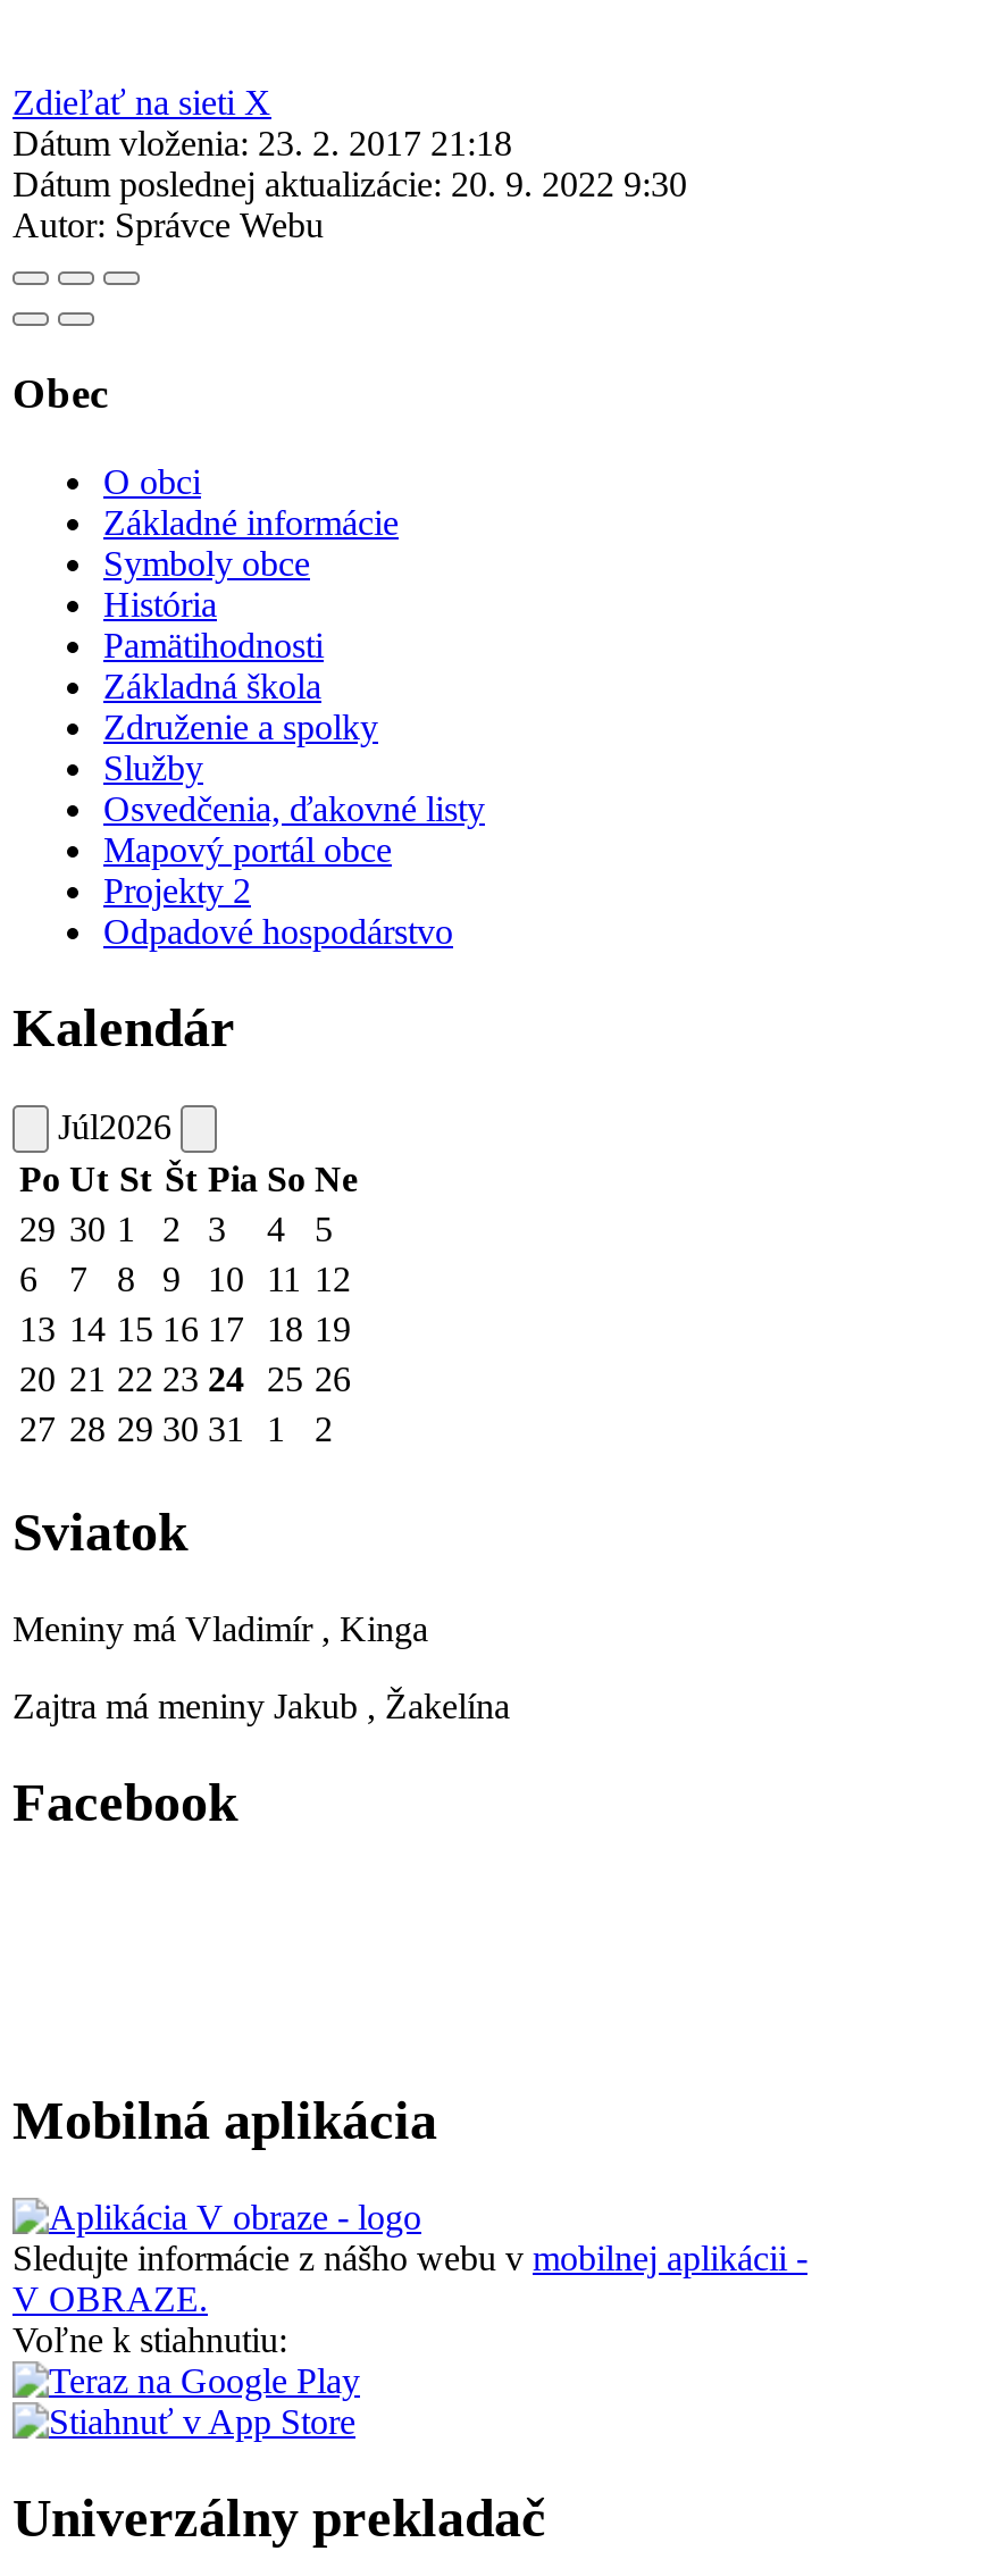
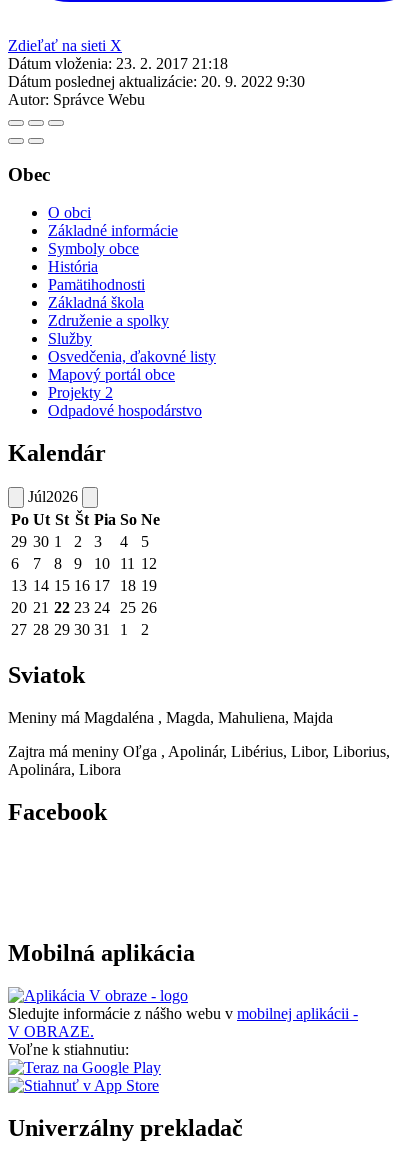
[12,1608,428,1647] Meniny má Vladimír , Kinga -> [8,709,333,726] Meniny má Magdaléna , Magda, Mahuliena, Majda
[12,1686,510,1724] Zajtra má meniny Jakub , Žakelína -> [8,743,390,778] Zajtra má meniny Oľga , Apolinár, Libérius, Libor, Liborius, | Apolinára, Libora

